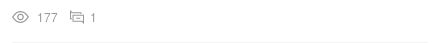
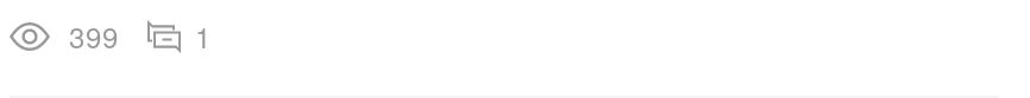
[37,8,97,25] 177 1 -> [69,15,212,55] 399 1

